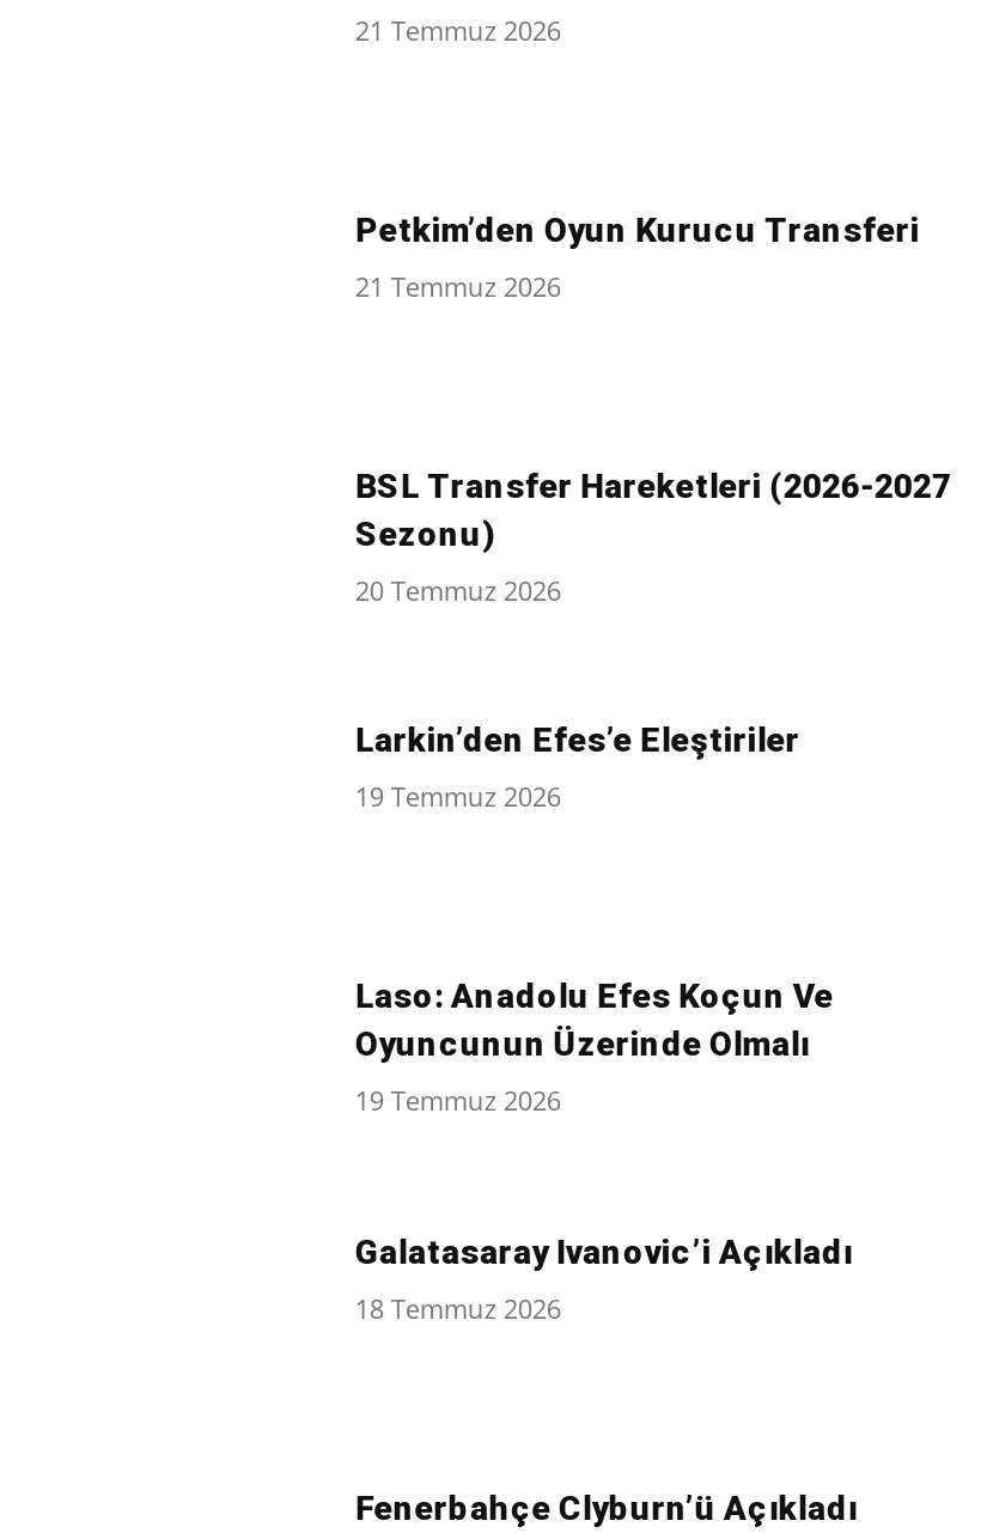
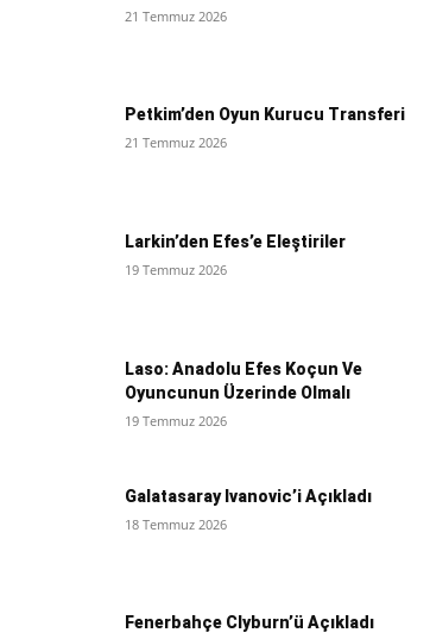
[355,466,951,607] BSL Transfer Hareketleri (2026-2027 | Sezonu) | 20 Temmuz 2026 -> none

